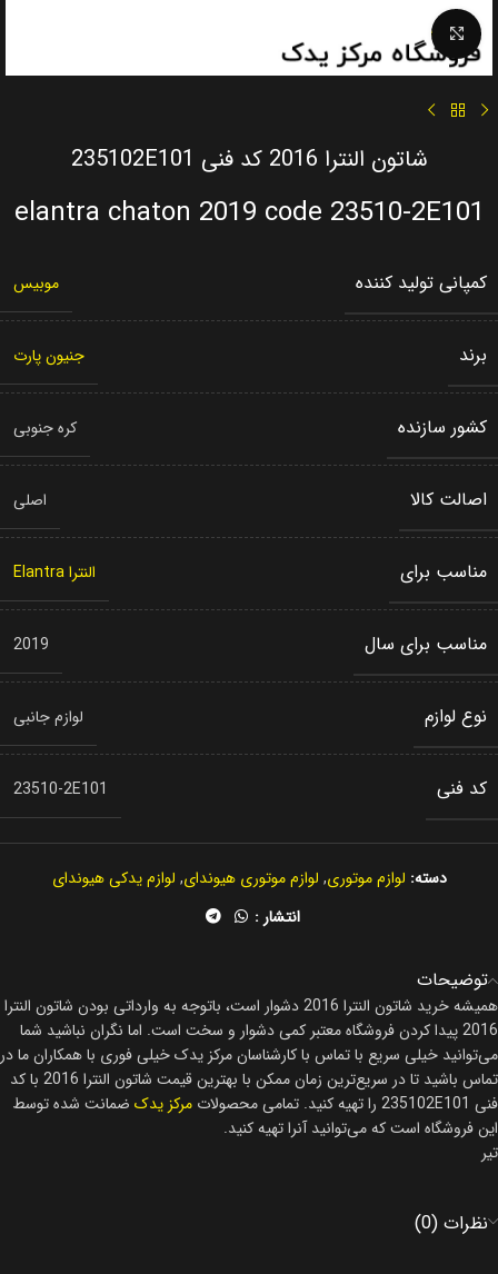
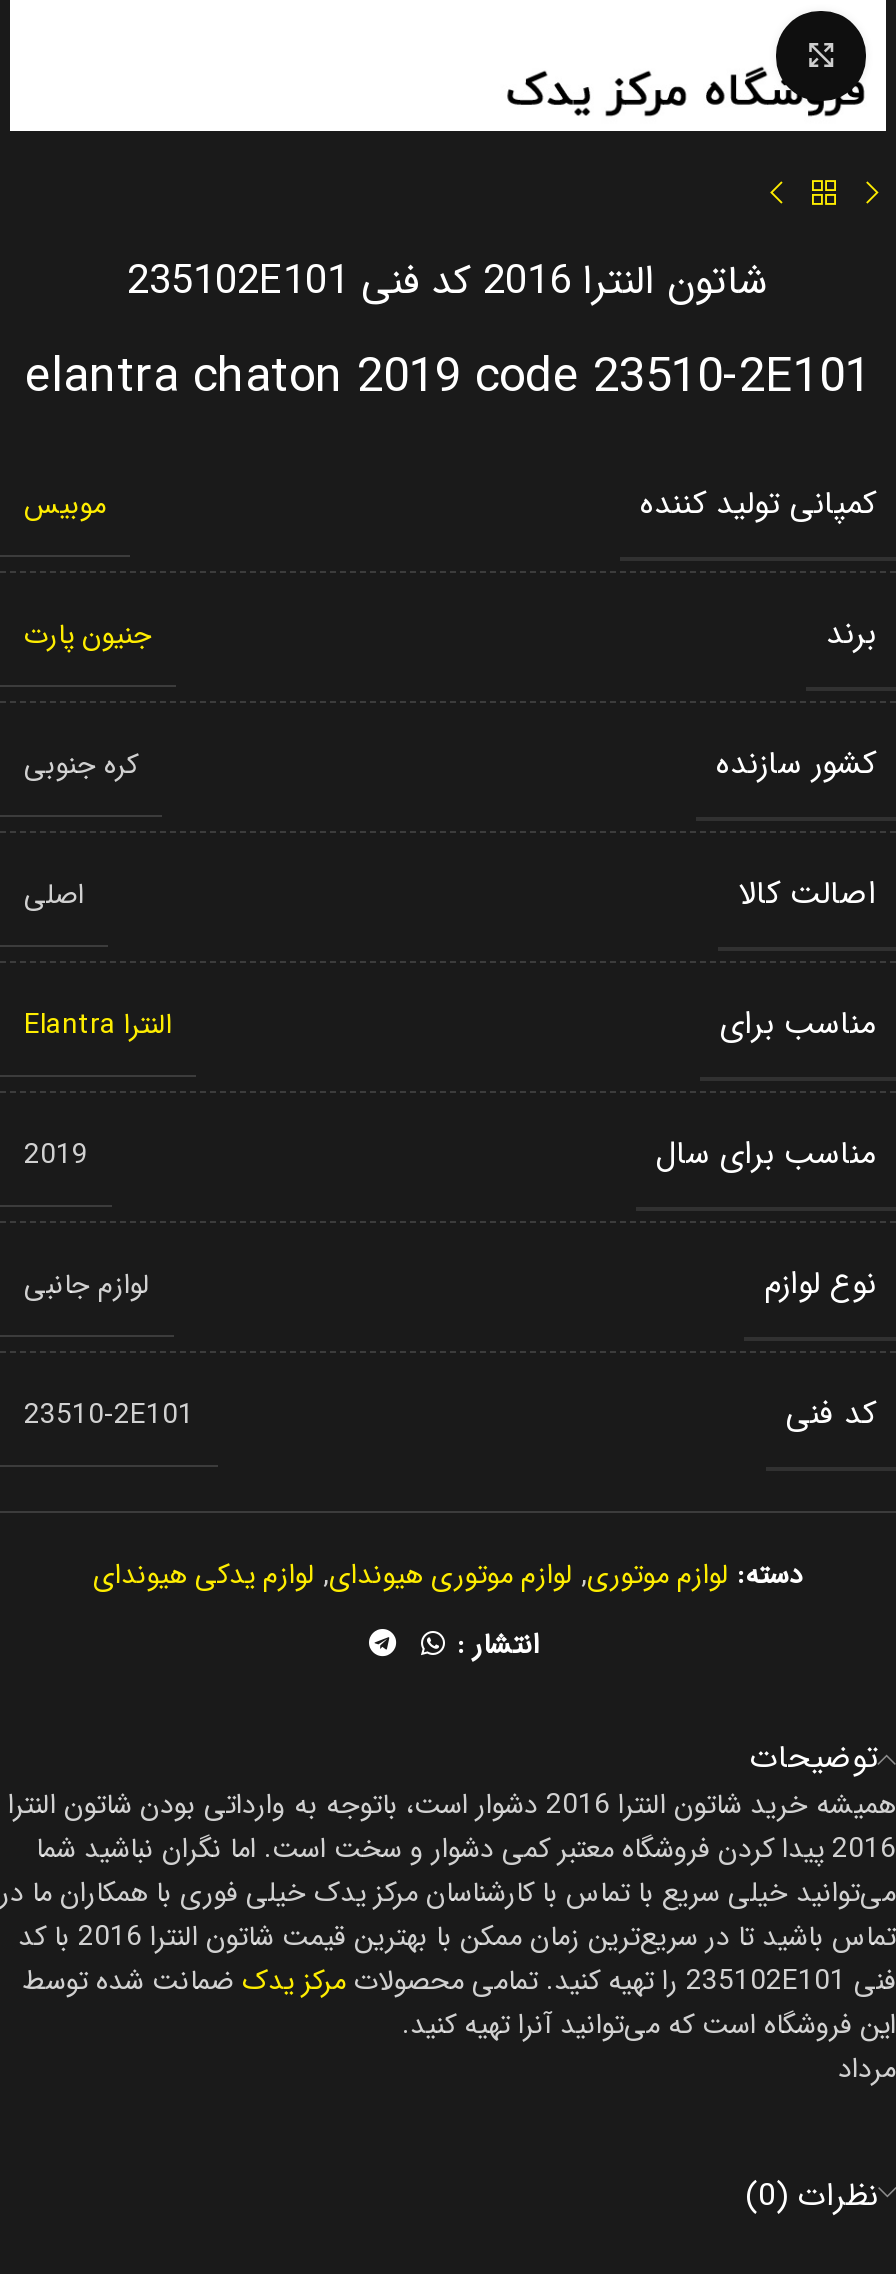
[481,1140,498,1165] تیر -> [838,2046,896,2090] مرداد

